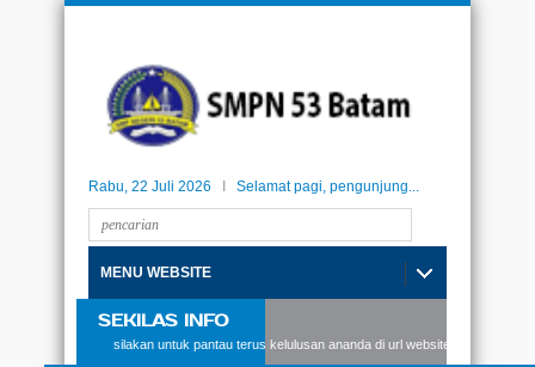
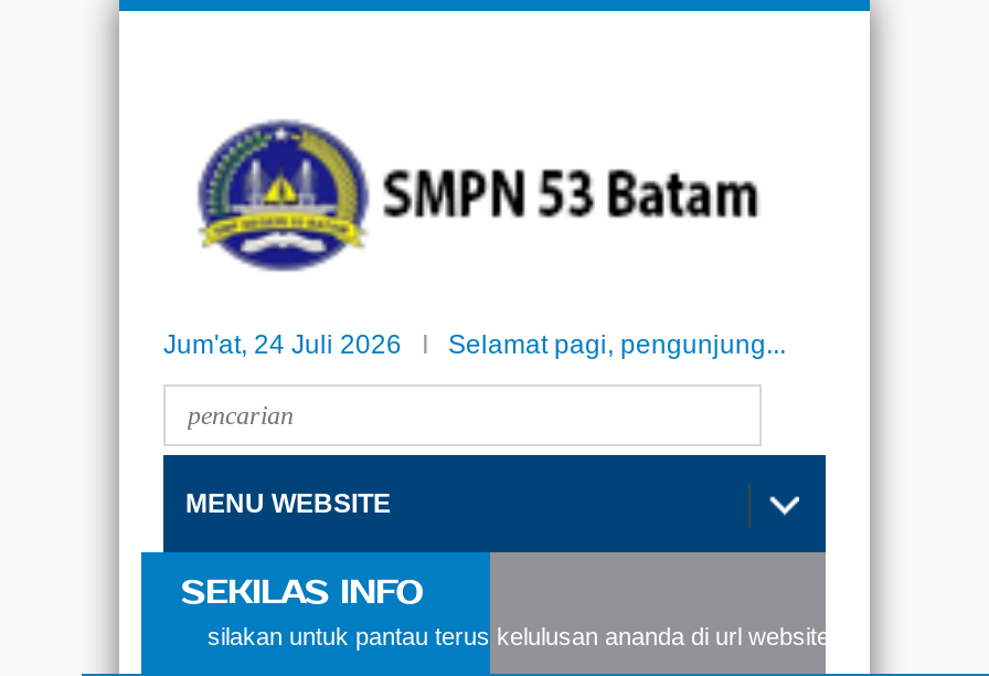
[88,178,419,195] Rabu, 22 Juli 2026 I Selamat pagi, pengunjung... -> [163,330,786,361] Jum'at, 24 Juli 2026 I Selamat pagi, pengunjung...

